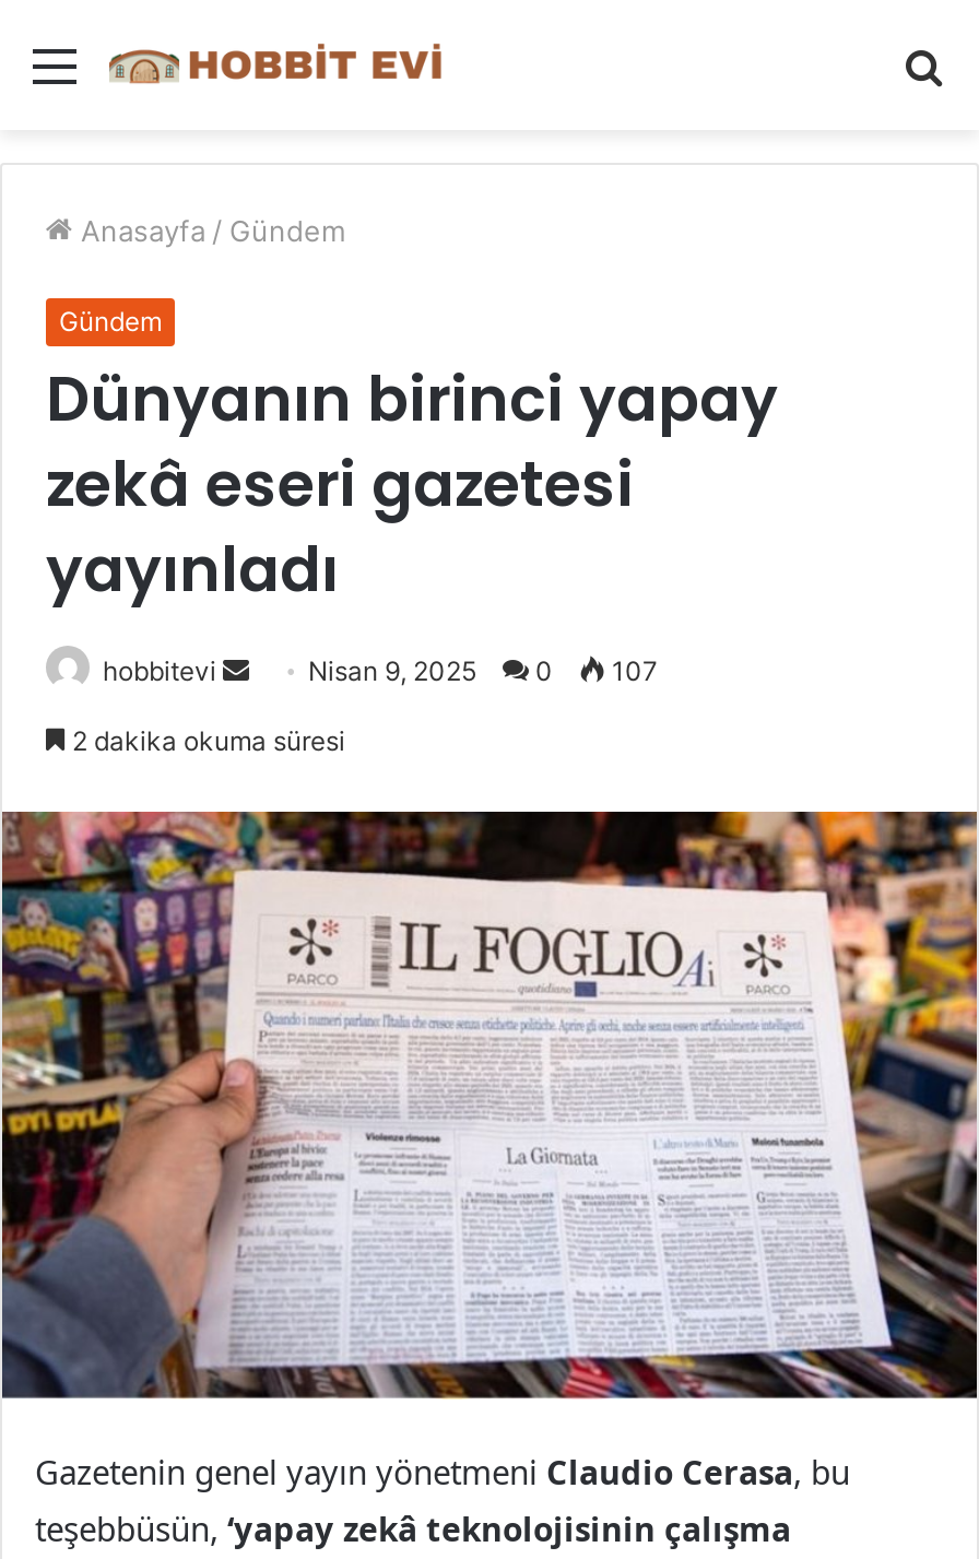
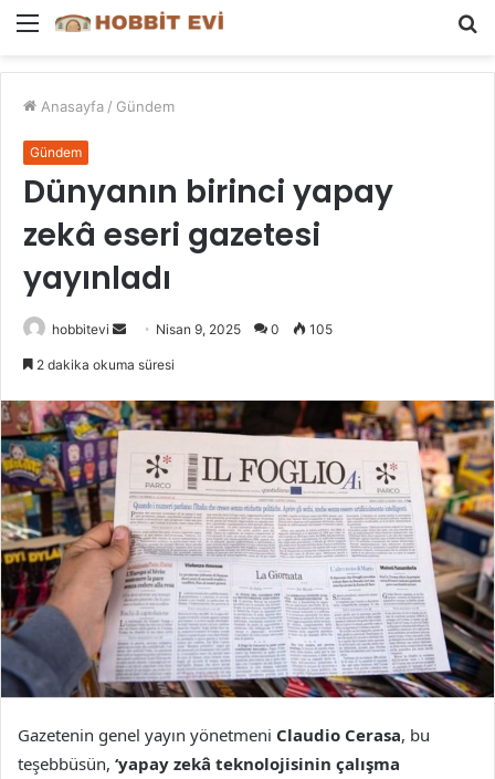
[605,654,658,687] 107 -> [306,321,333,337] 105

